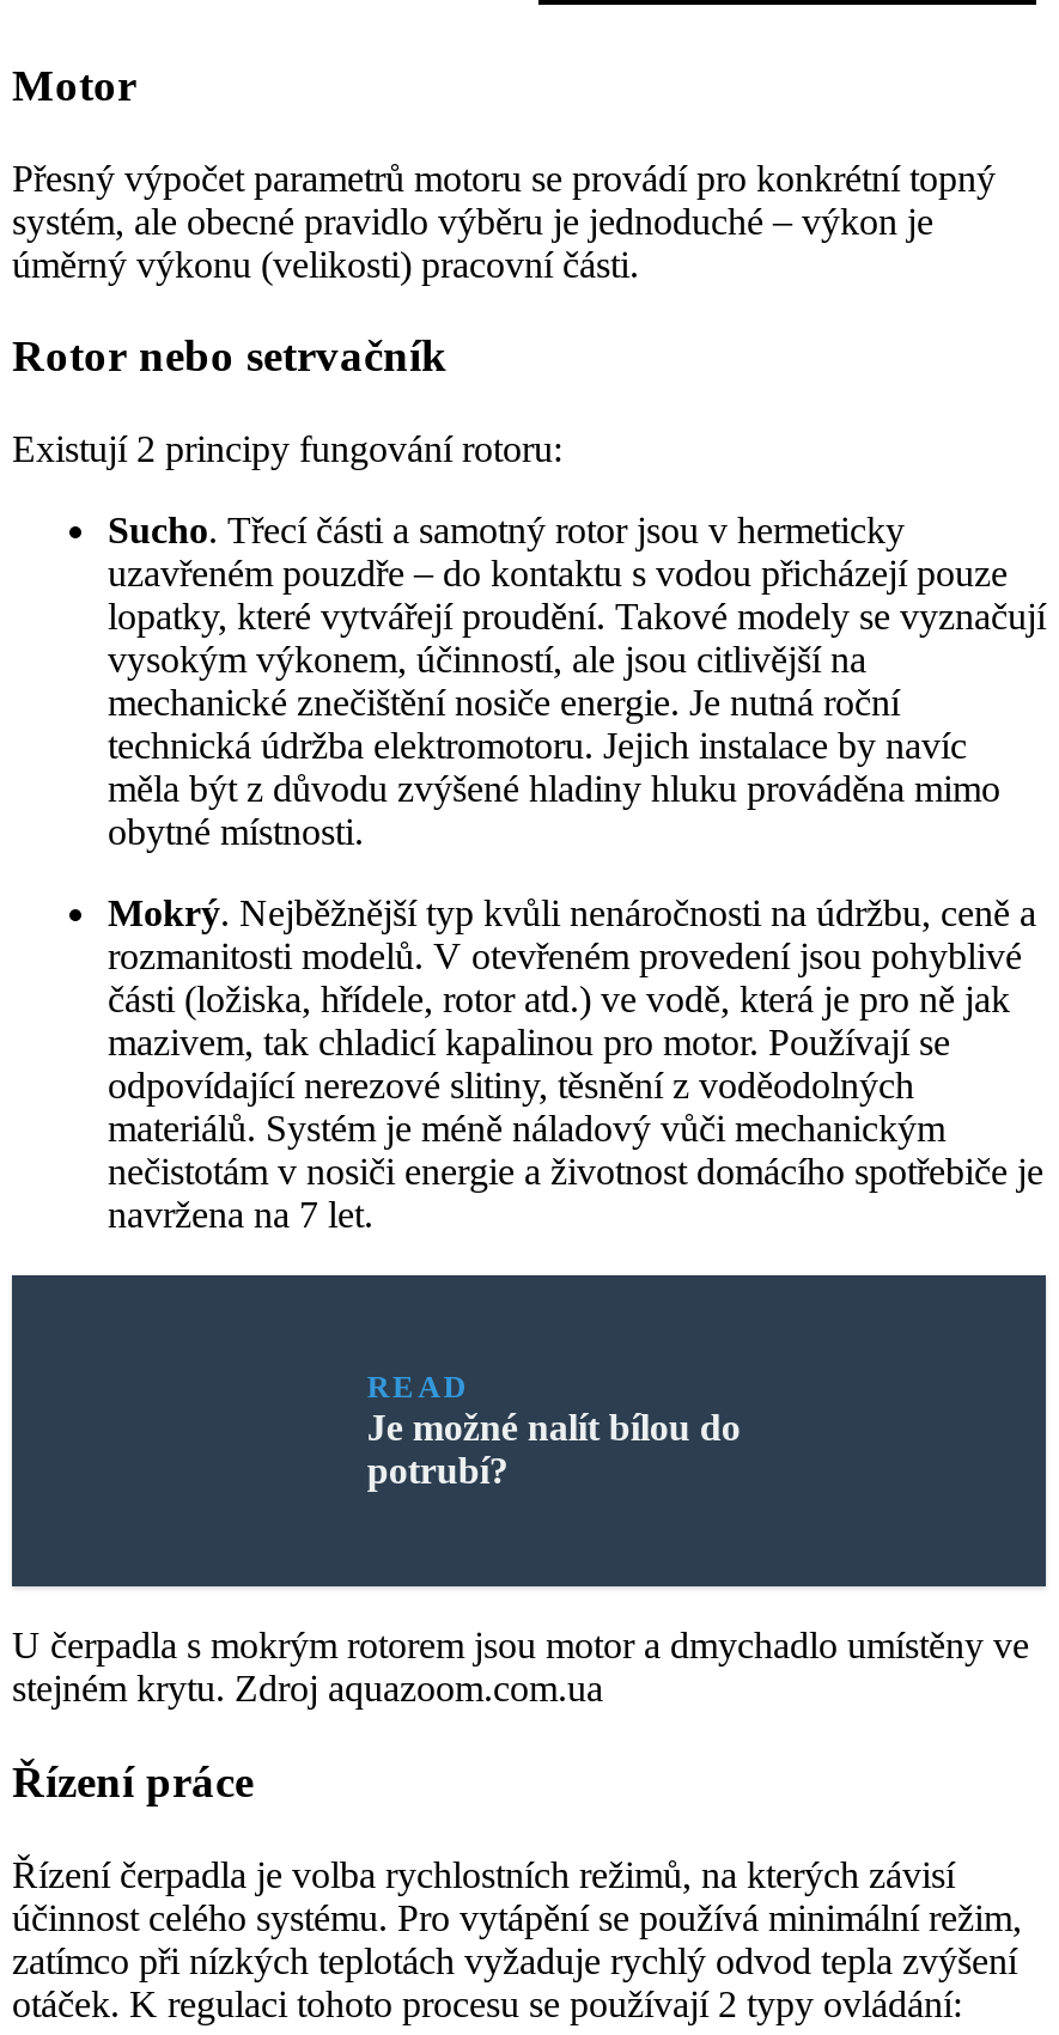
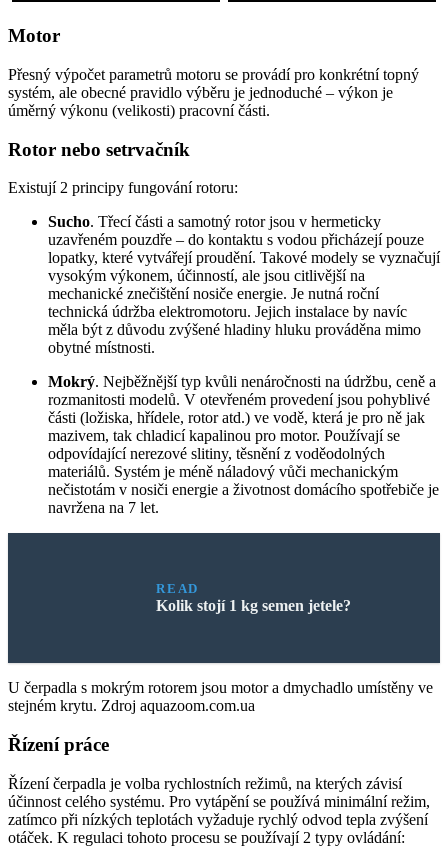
[367,1407,740,1491] Je možné nalít bílou do | potrubí? -> [156,597,351,614] Kolik stojí 1 kg semen jetele?

